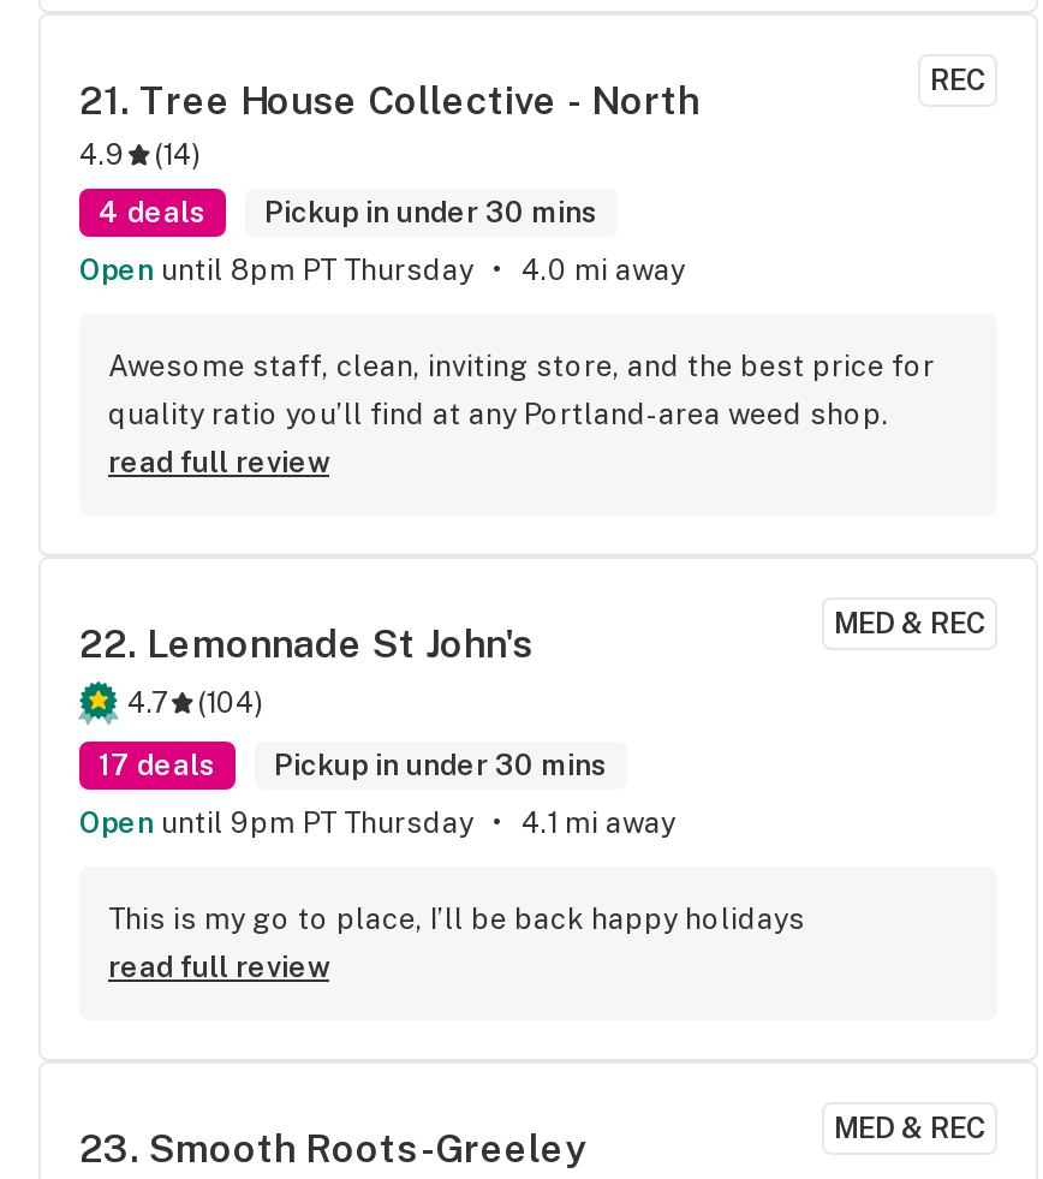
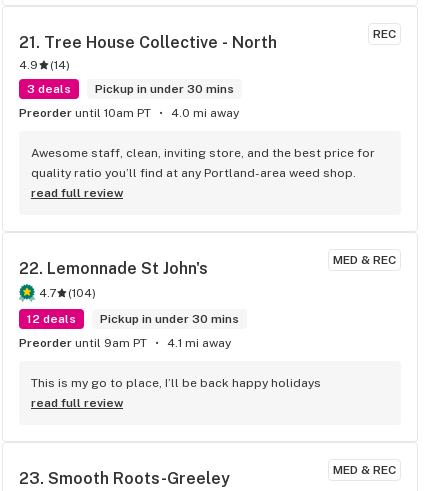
[99,196,598,230] 4 deals Pickup in under 30 mins -> [27,82,234,96] 3 deals Pickup in under 30 mins
[101,254,473,287] Open until 8pm PT Thursday -> [27,106,151,120] Preorder until 10am PT
[99,749,608,782] 17 deals Pickup in under 30 mins -> [27,312,239,326] 12 deals Pickup in under 30 mins
[101,806,473,840] Open until 9pm PT Thursday -> [27,336,147,350] Preorder until 9am PT

